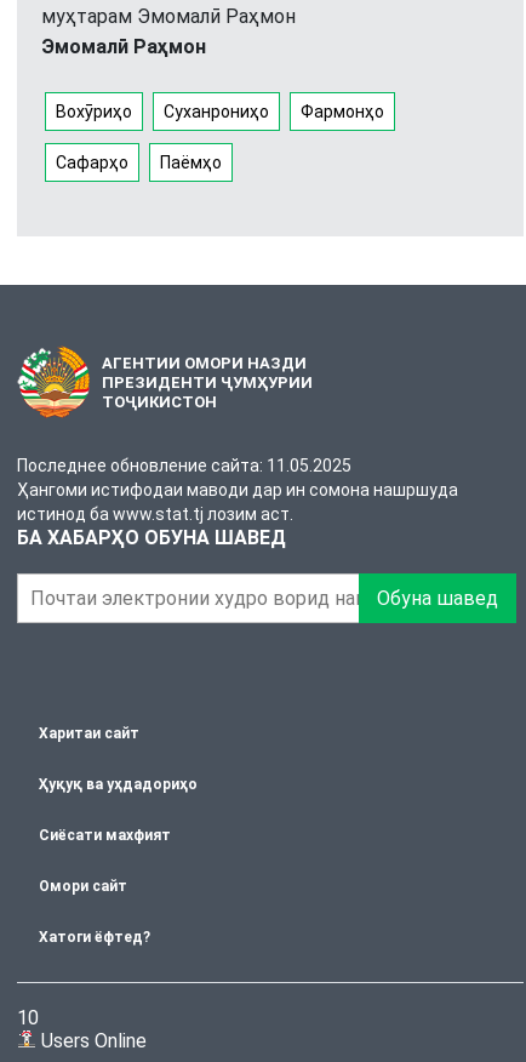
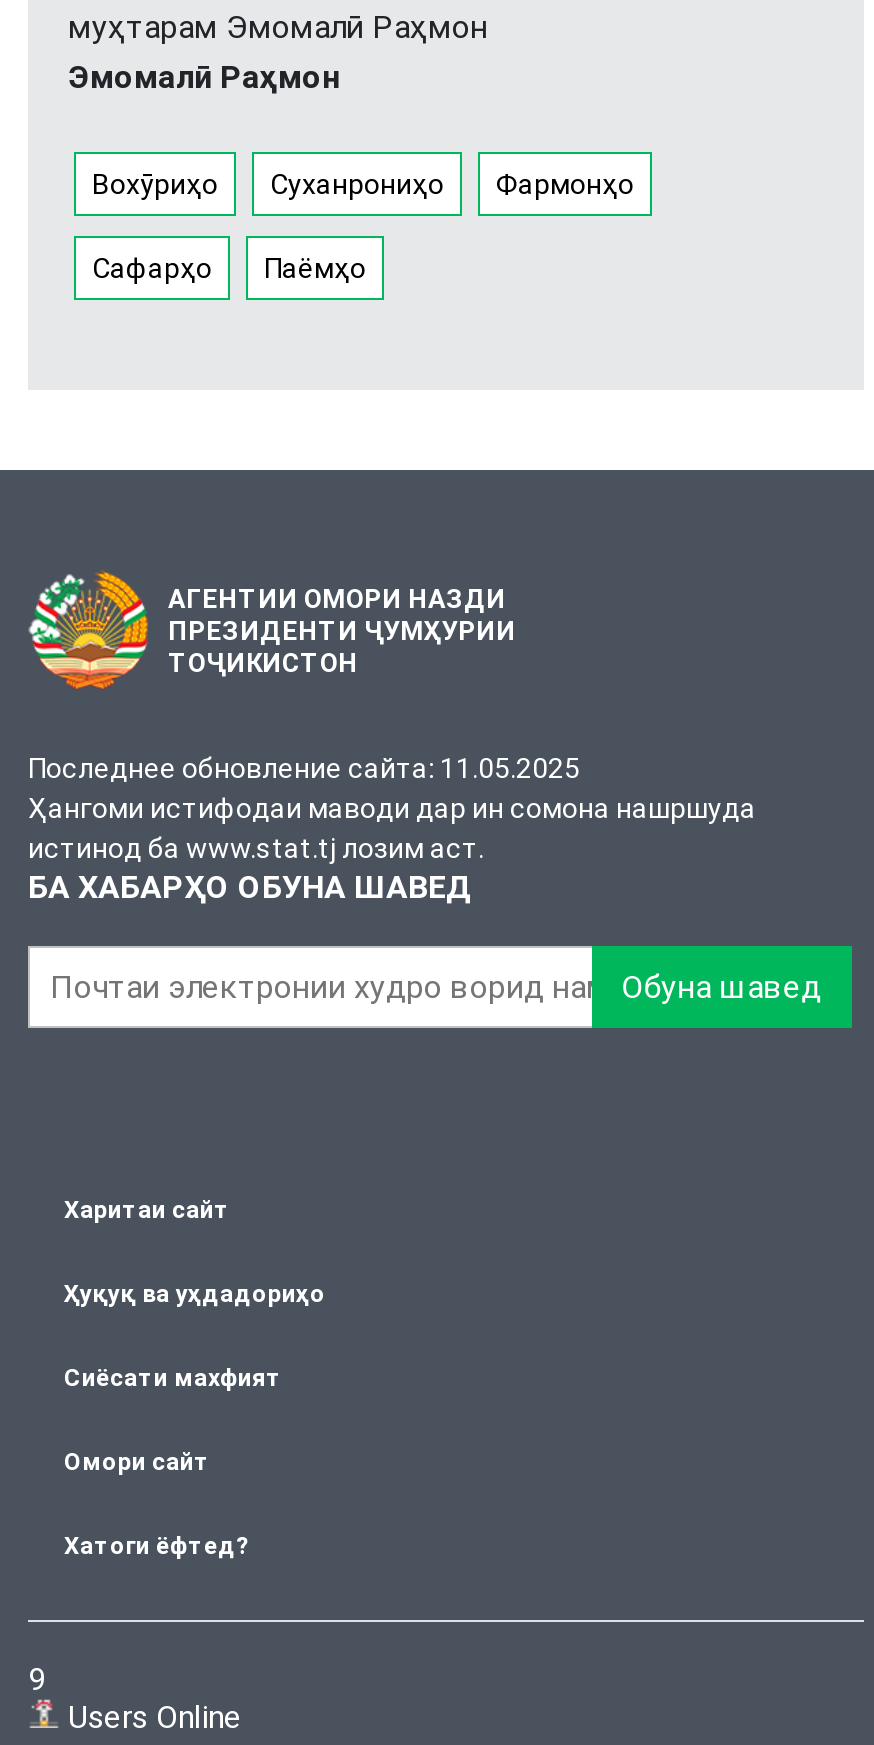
[17,1006,39,1029] 10 -> [28,1660,46,1698] 9

